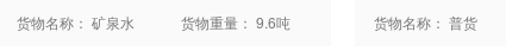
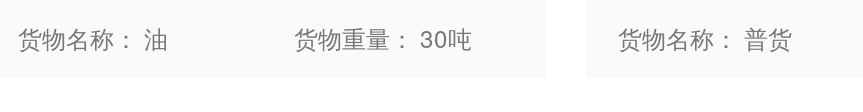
[17,12,291,32] 货物名称： 矿泉水 | 货物重量： 9.6吨 -> [18,20,472,54] 货物名称： 油 | 货物重量： 30吨

